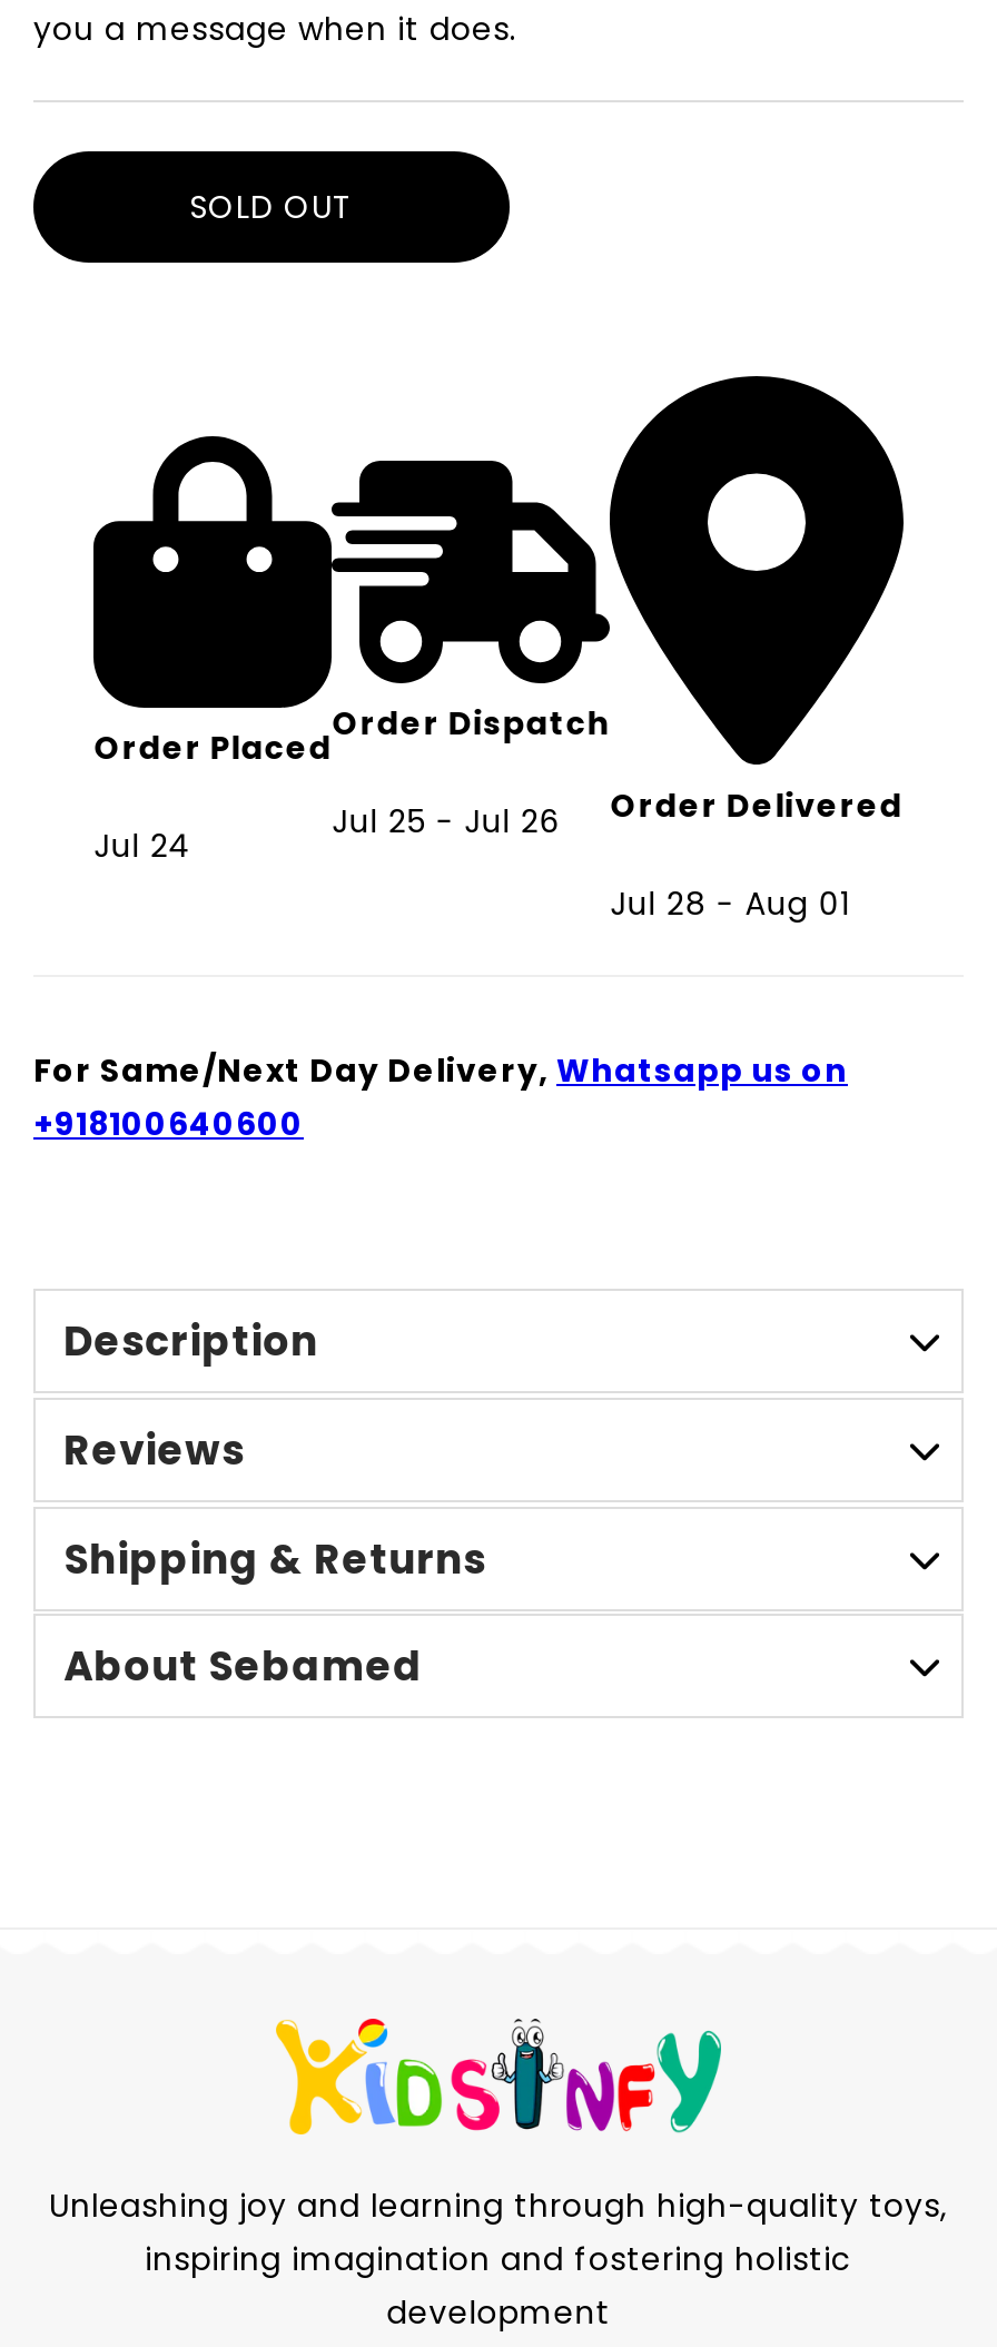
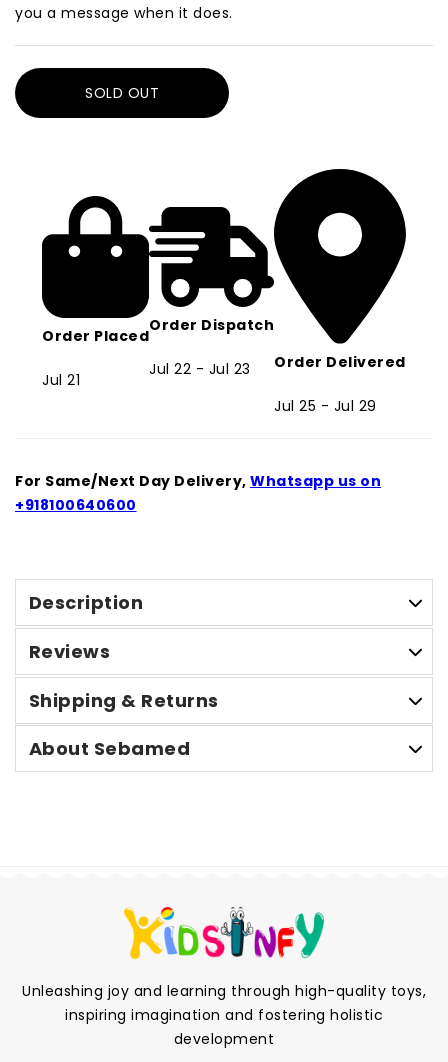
[332,784,903,843] Jul 25 - Jul 26 Order Delivered -> [149,352,406,379] Jul 22 - Jul 23 Order Delivered
[94,823,192,868] Jul 24 -> [42,370,80,390] Jul 21
[610,882,850,927] Jul 28 - Aug 01 -> [274,396,377,416] Jul 25 - Jul 29

